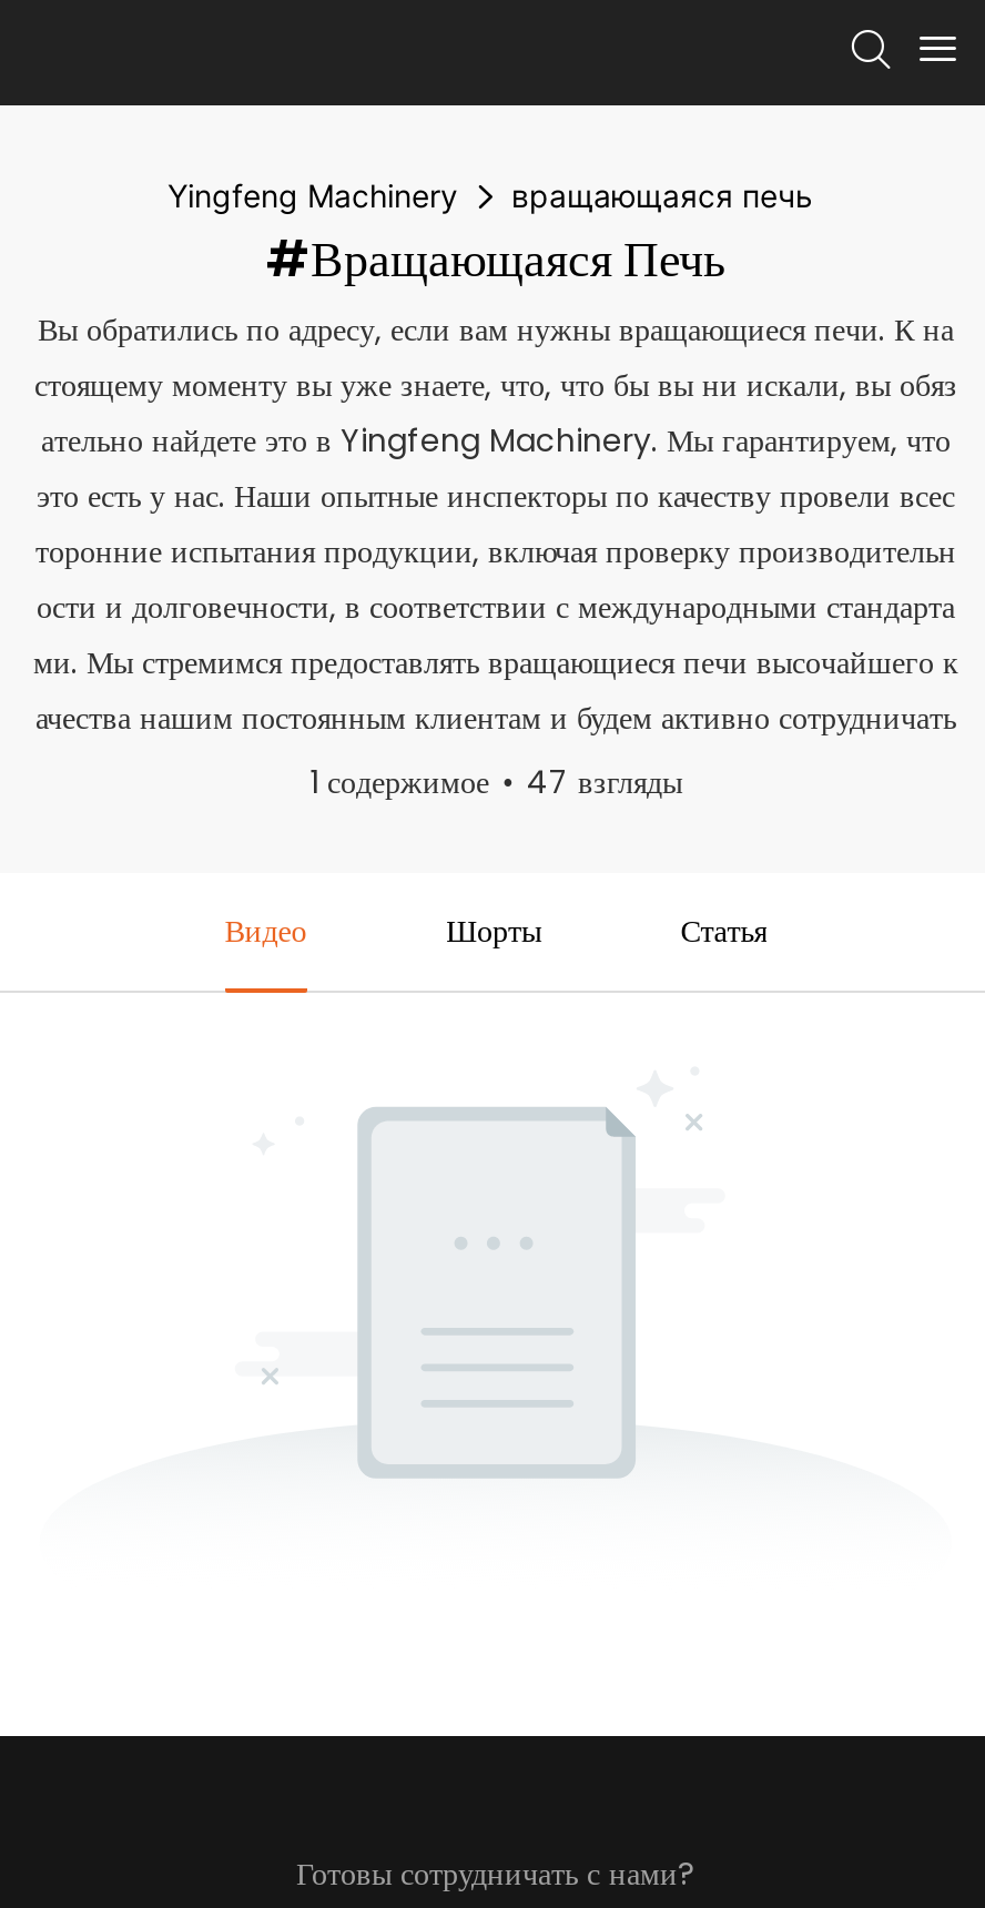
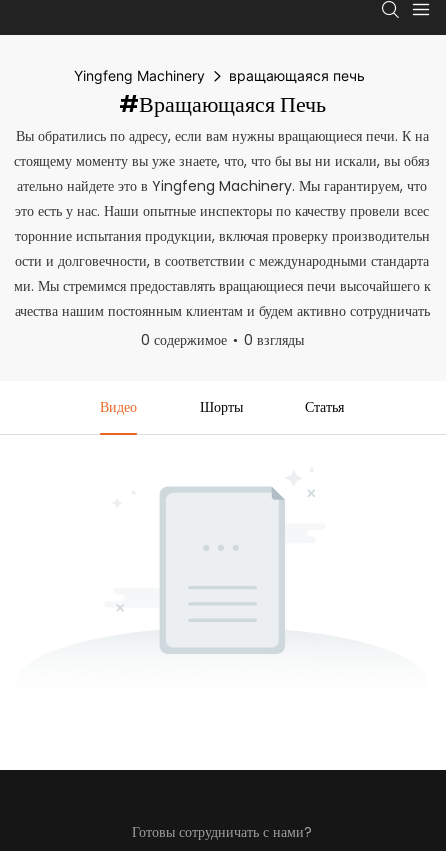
[309,760,489,804] 1 содержимое -> [140,330,226,350] 0 содержимое
[527,760,682,804] 47 взгляды -> [243,330,303,350] 0 взгляды

